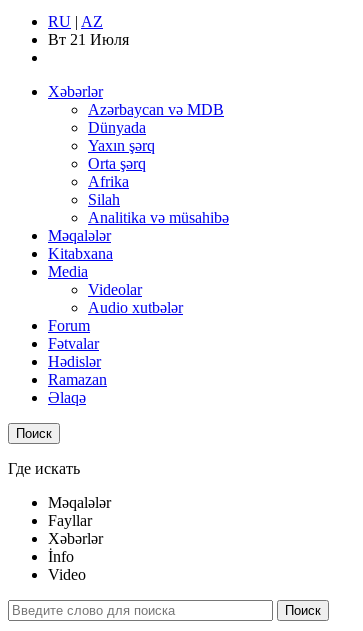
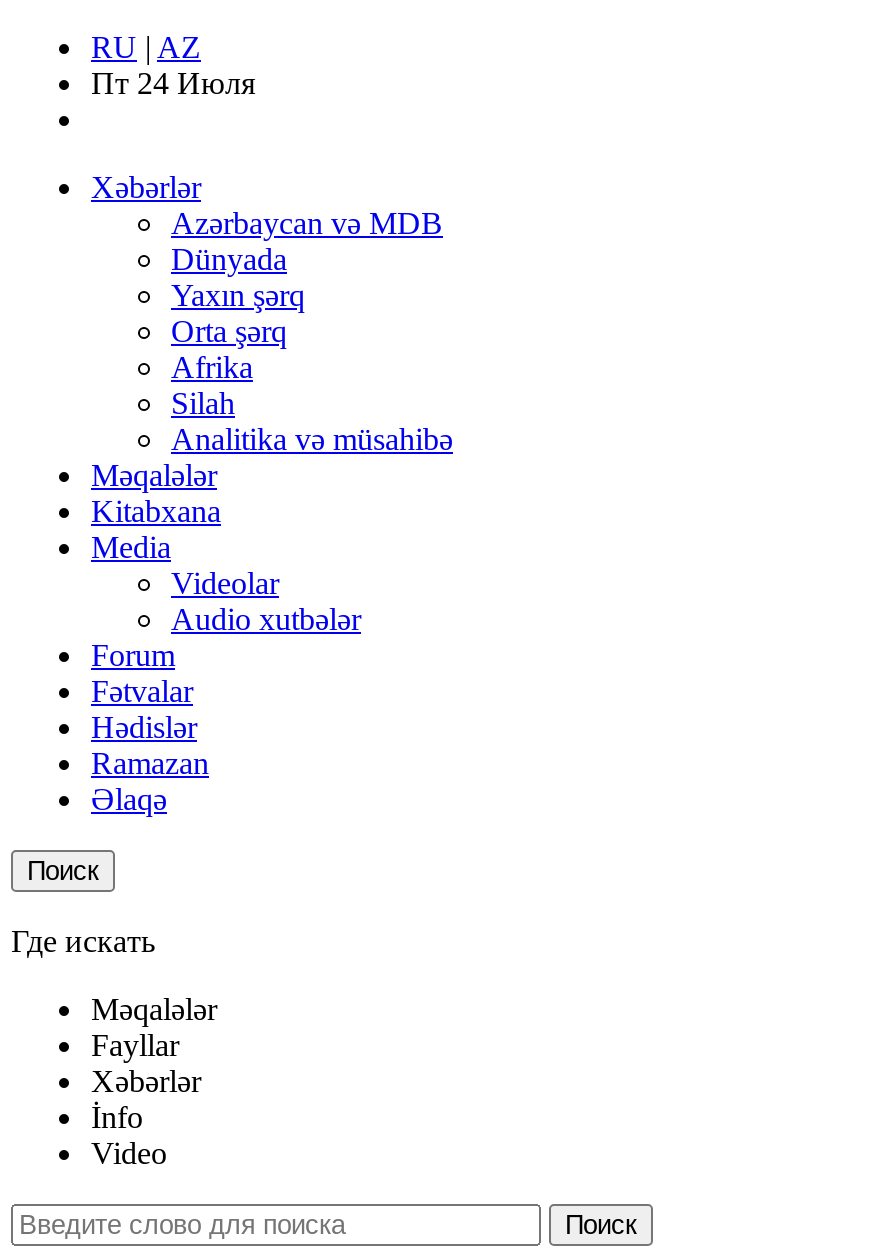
[48,31,129,48] Вт 21 Июля -> [91,66,255,100] Пт 24 Июля

